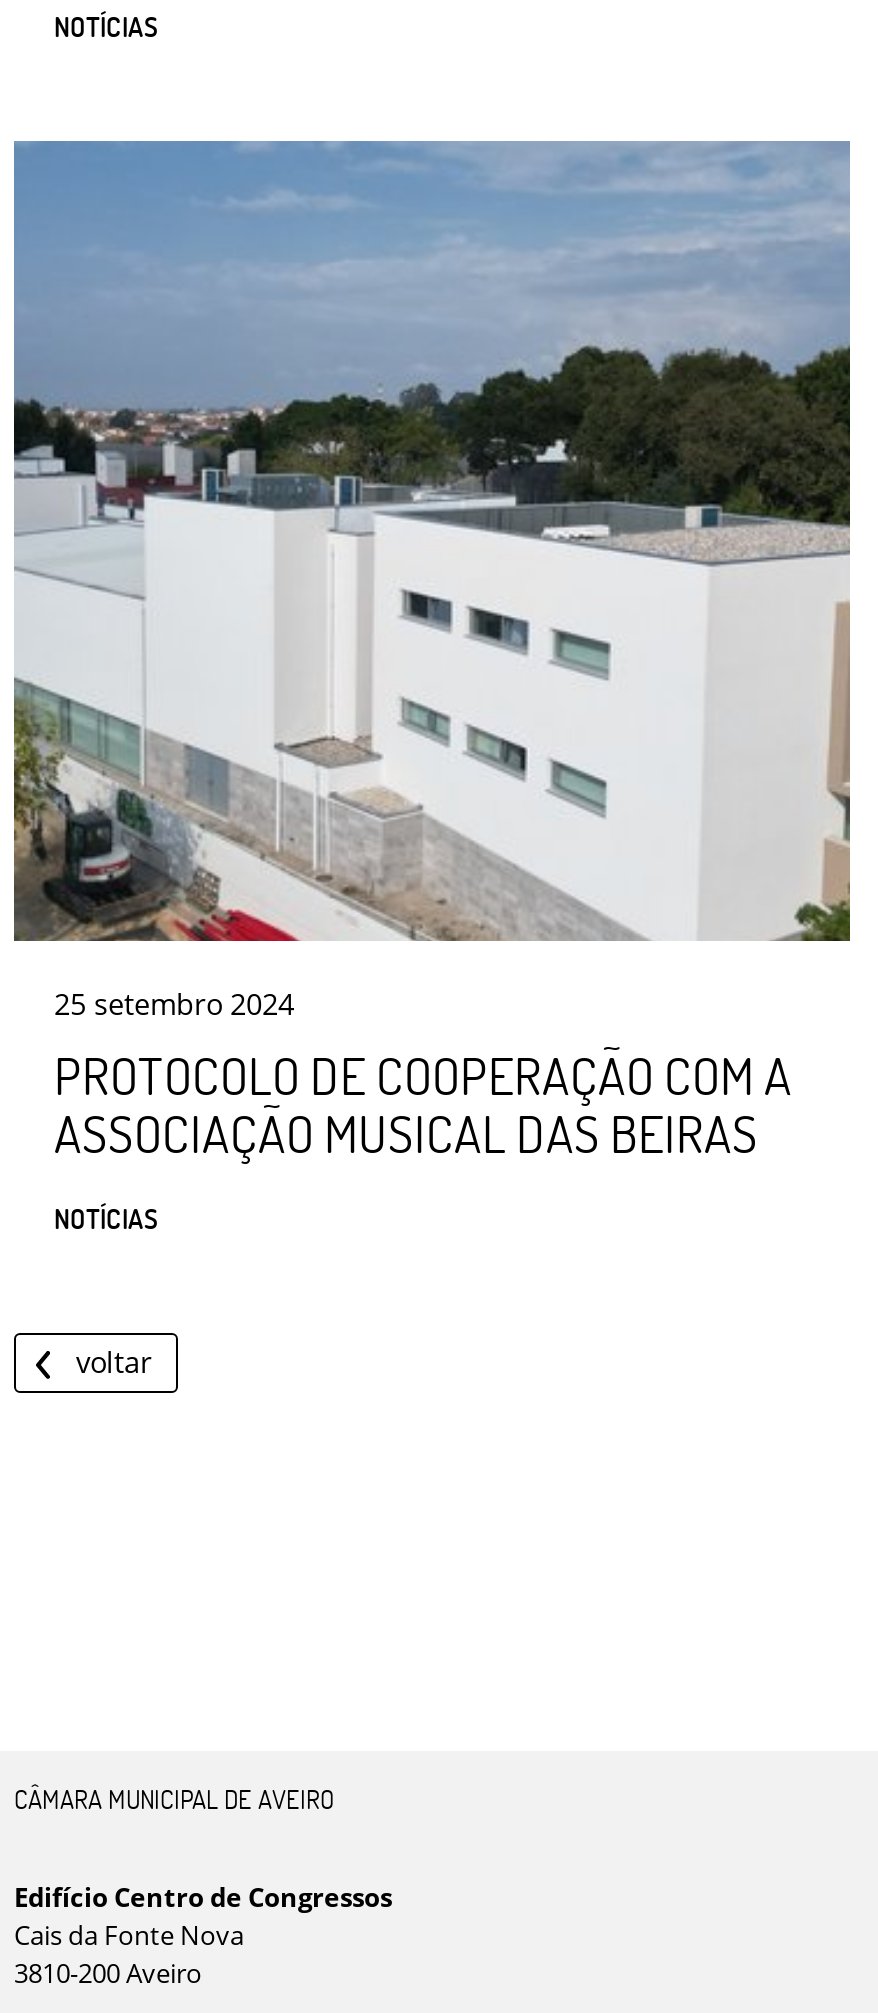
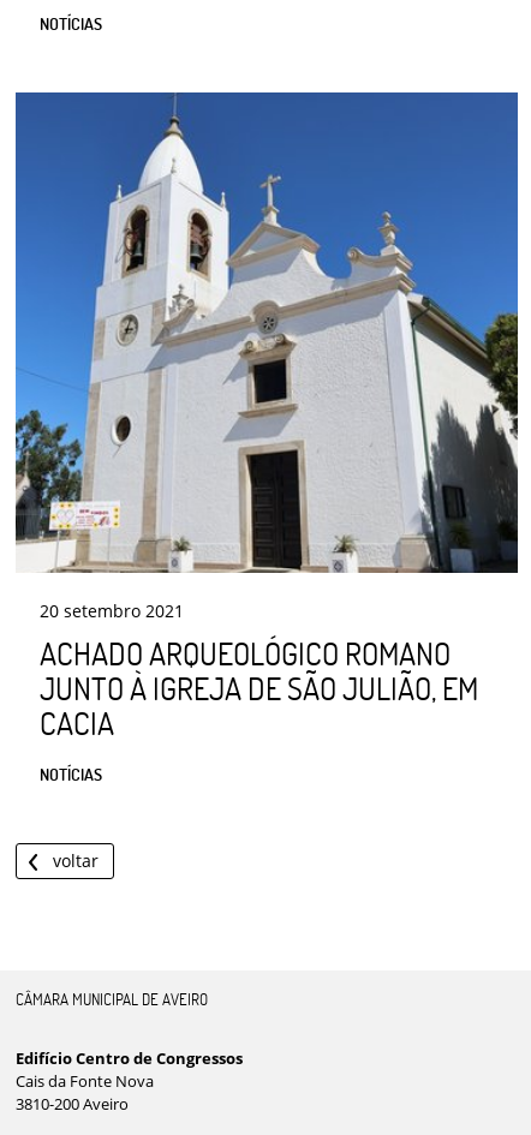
[12,141,852,1165] [image] | 25 setembro 2024 | PROTOCOLO DE COOPERAÇÃO COM A | ASSOCIAÇÃO MUSICAL DAS BEIRAS -> [14,92,519,742] [image] | 20 setembro 2021 | ACHADO ARQUEOLÓGICO ROMANO | JUNTO À IGREJA DE SÃO JULIÃO, EM | CACIA
moved [54,1201,158,1381] -> [40,764,102,872]: NOTÍCIAS | voltar

